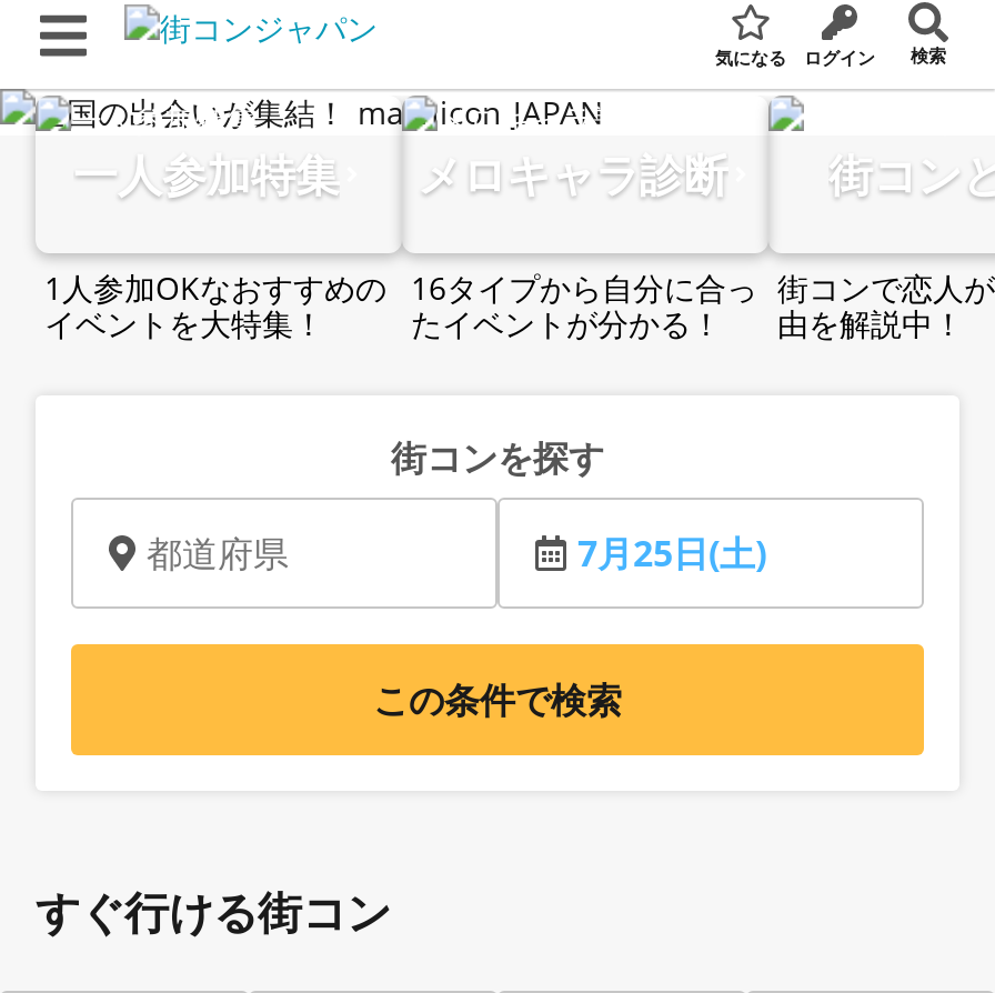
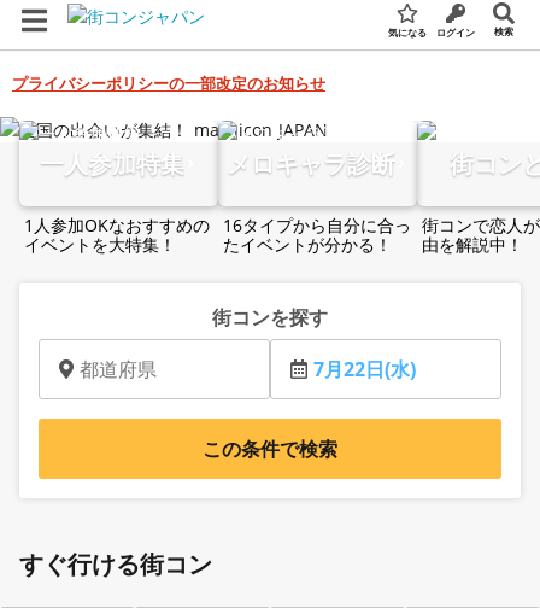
none -> [12,72,325,93] プライバシーポリシーの一部改定のお知らせ
[577,529,766,578] 7月25日(土) -> [313,356,416,382] 7月22日(水)

